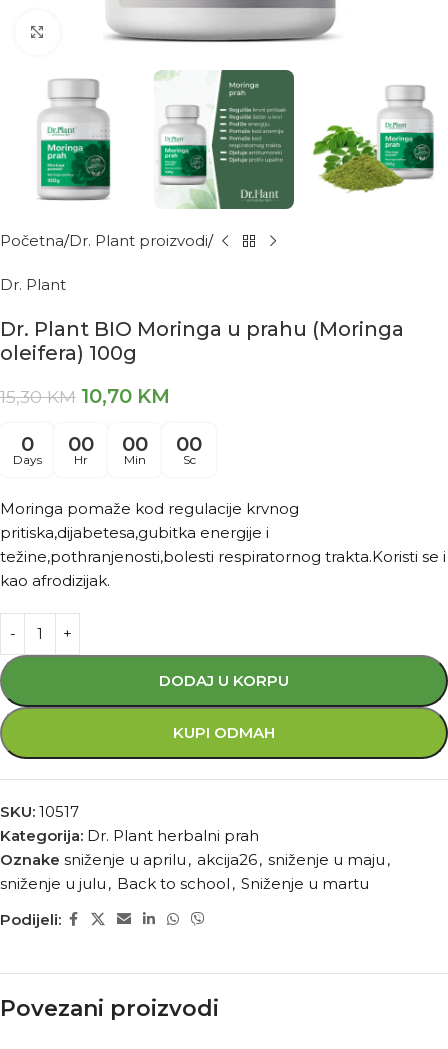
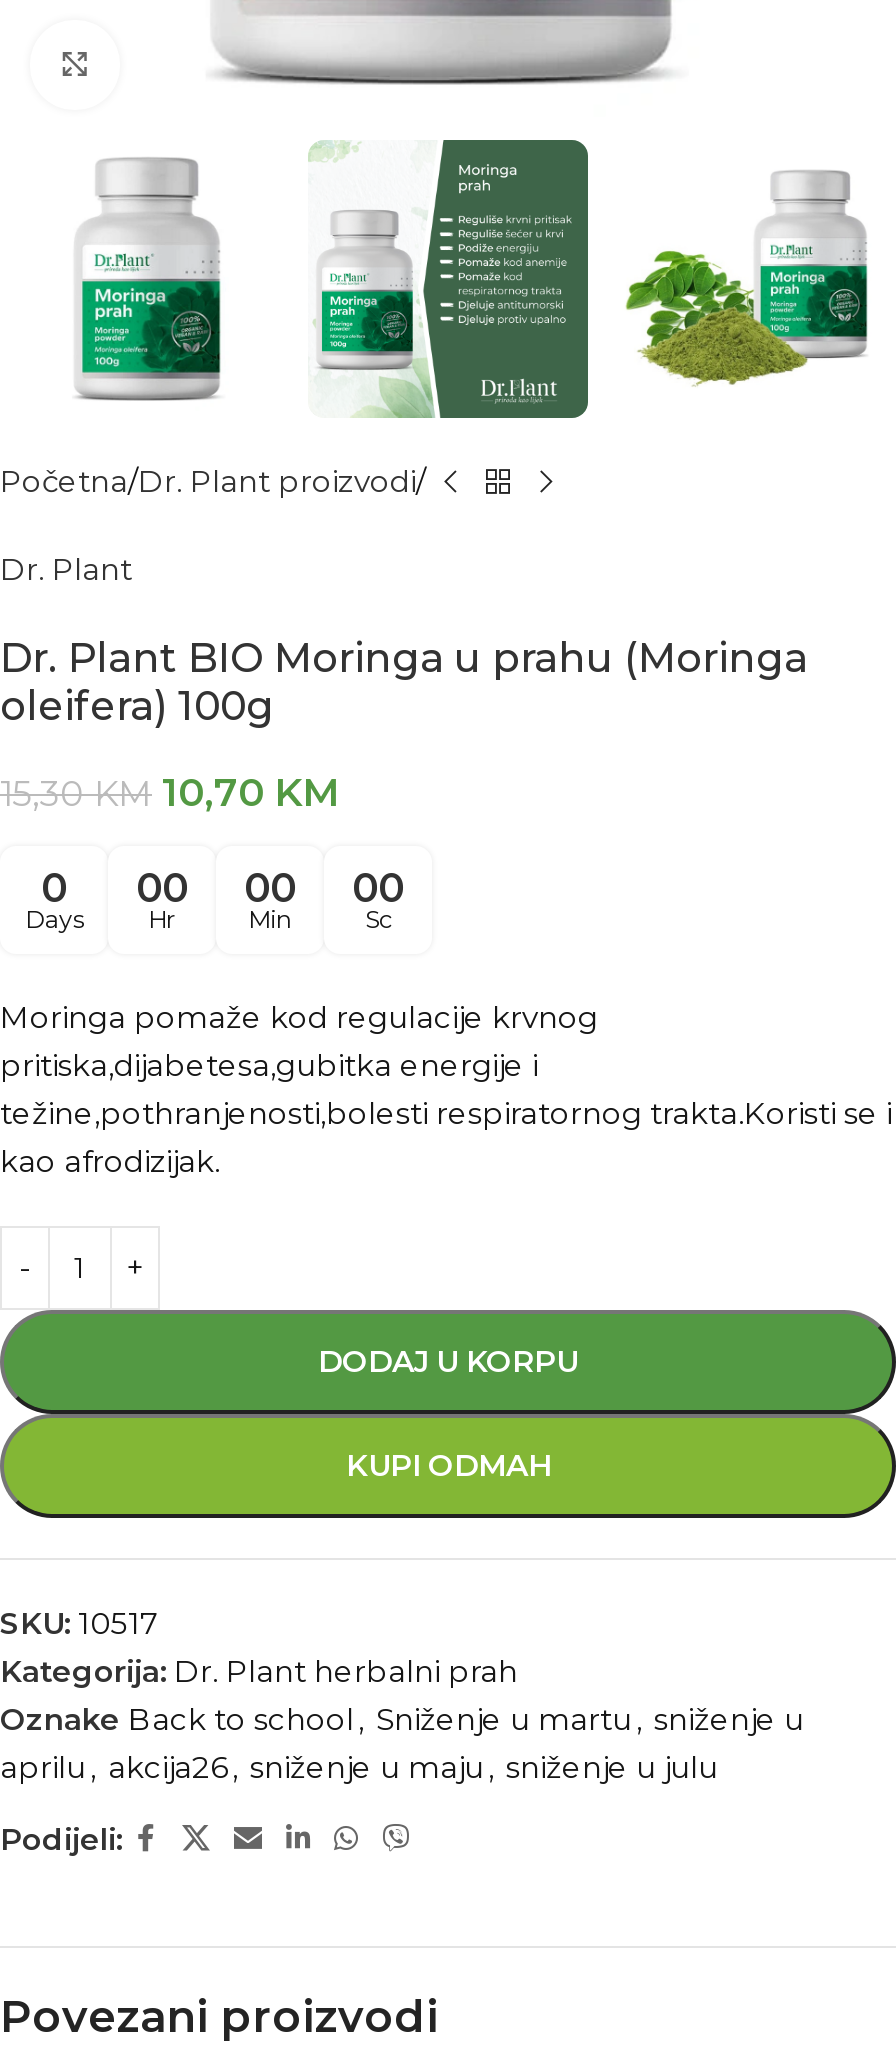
[0,850,390,869] Oznake sniženje u aprilu , akcija26 , sniženje u maju , -> [0,1701,804,1739] Oznake Back to school , Sniženje u martu , sniženje u
[0,874,369,893] sniženje u julu , Back to school , Sniženje u martu -> [0,1749,718,1787] aprilu , akcija26 , sniženje u maju , sniženje u julu

